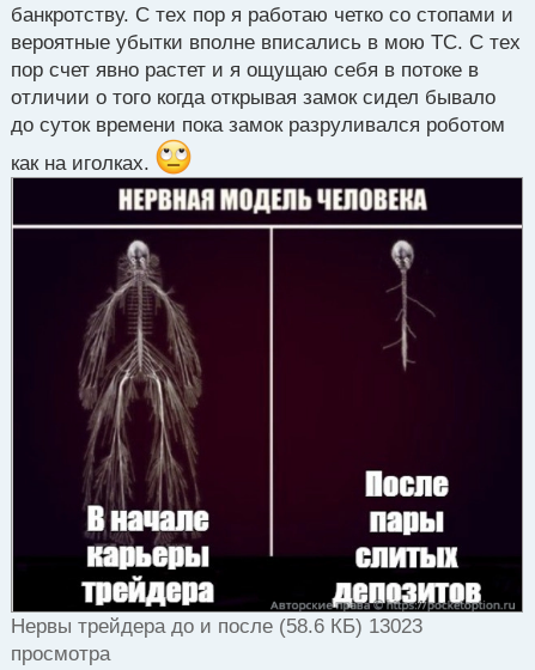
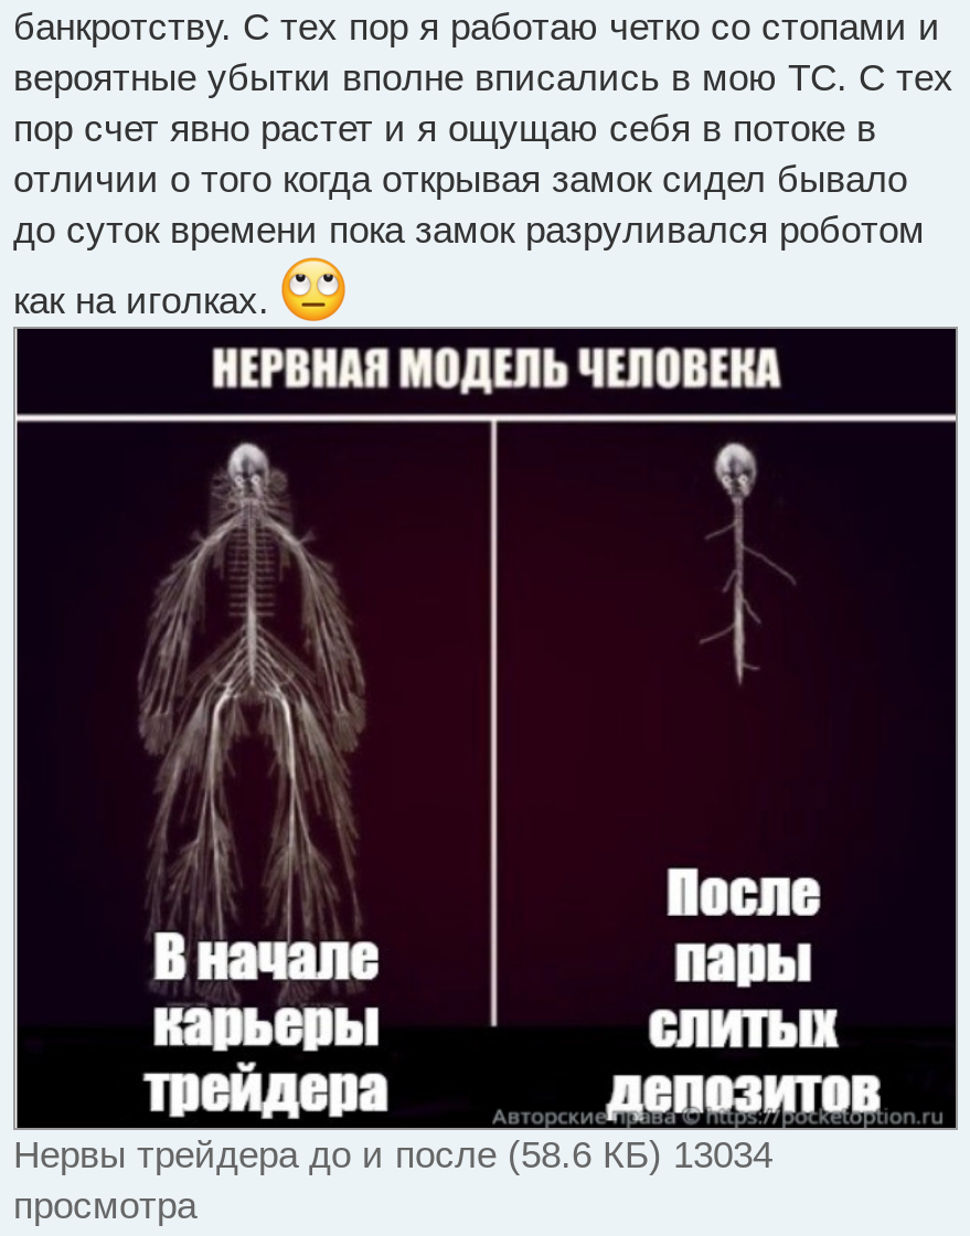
[11,614,422,637] Нервы трейдера до и после (58.6 КБ) 13023 -> [13,1134,772,1176] Нервы трейдера до и после (58.6 КБ) 13034

